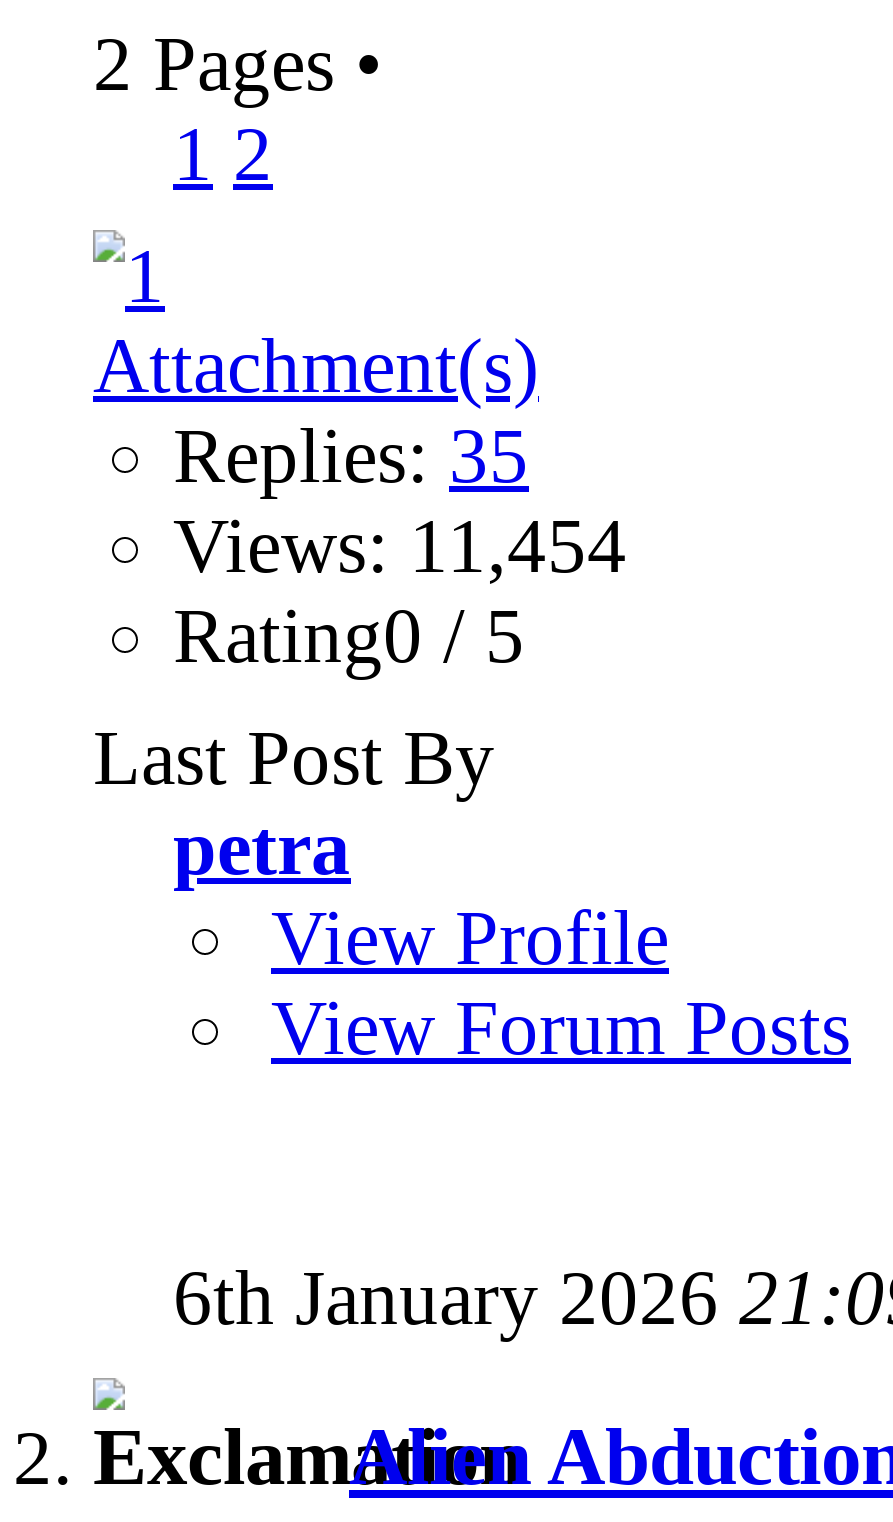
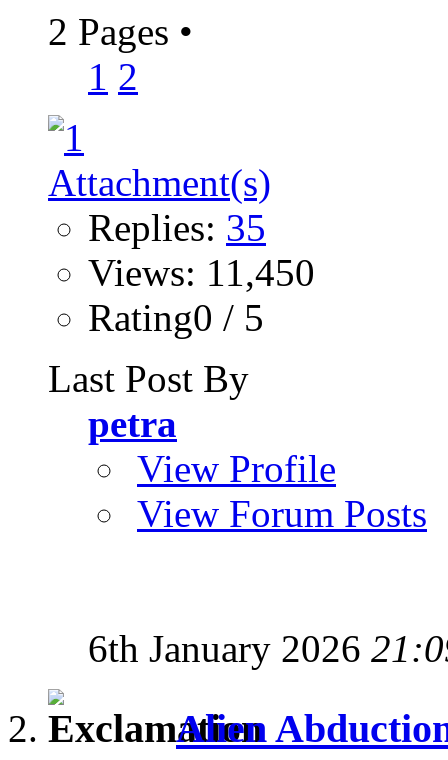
[173,501,627,587] Views: 11,454 -> [88,251,315,294] Views: 11,450

